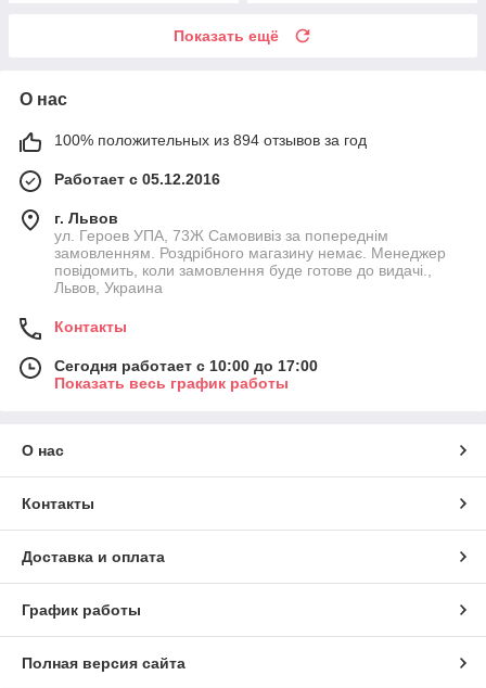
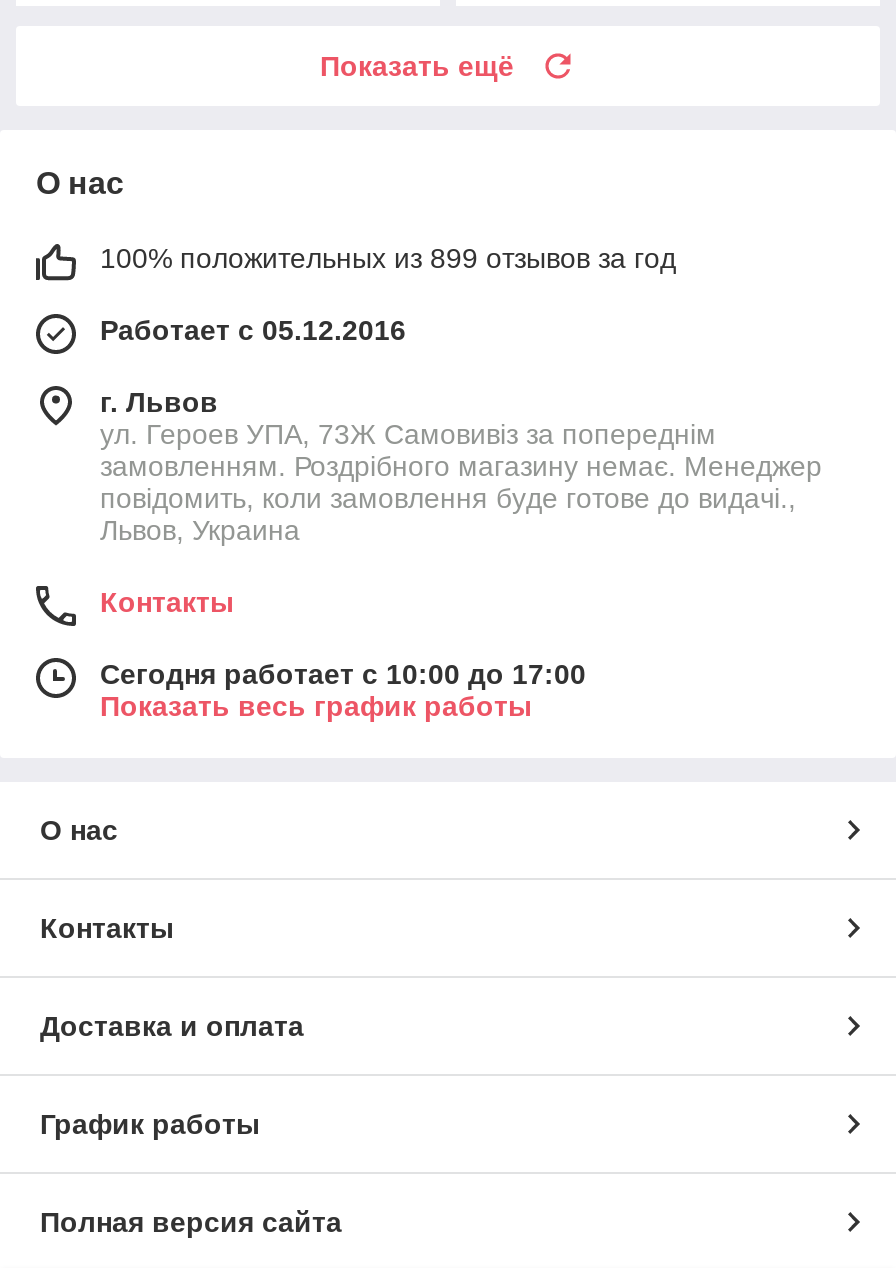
[54,132,367,149] 100% положительных из 894 отзывов за год -> [100,243,676,275] 100% положительных из 899 отзывов за год

